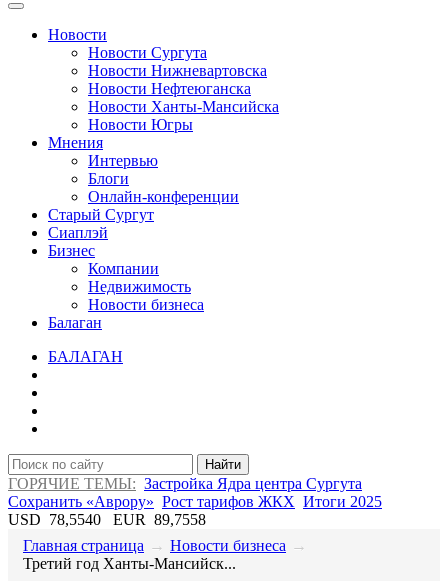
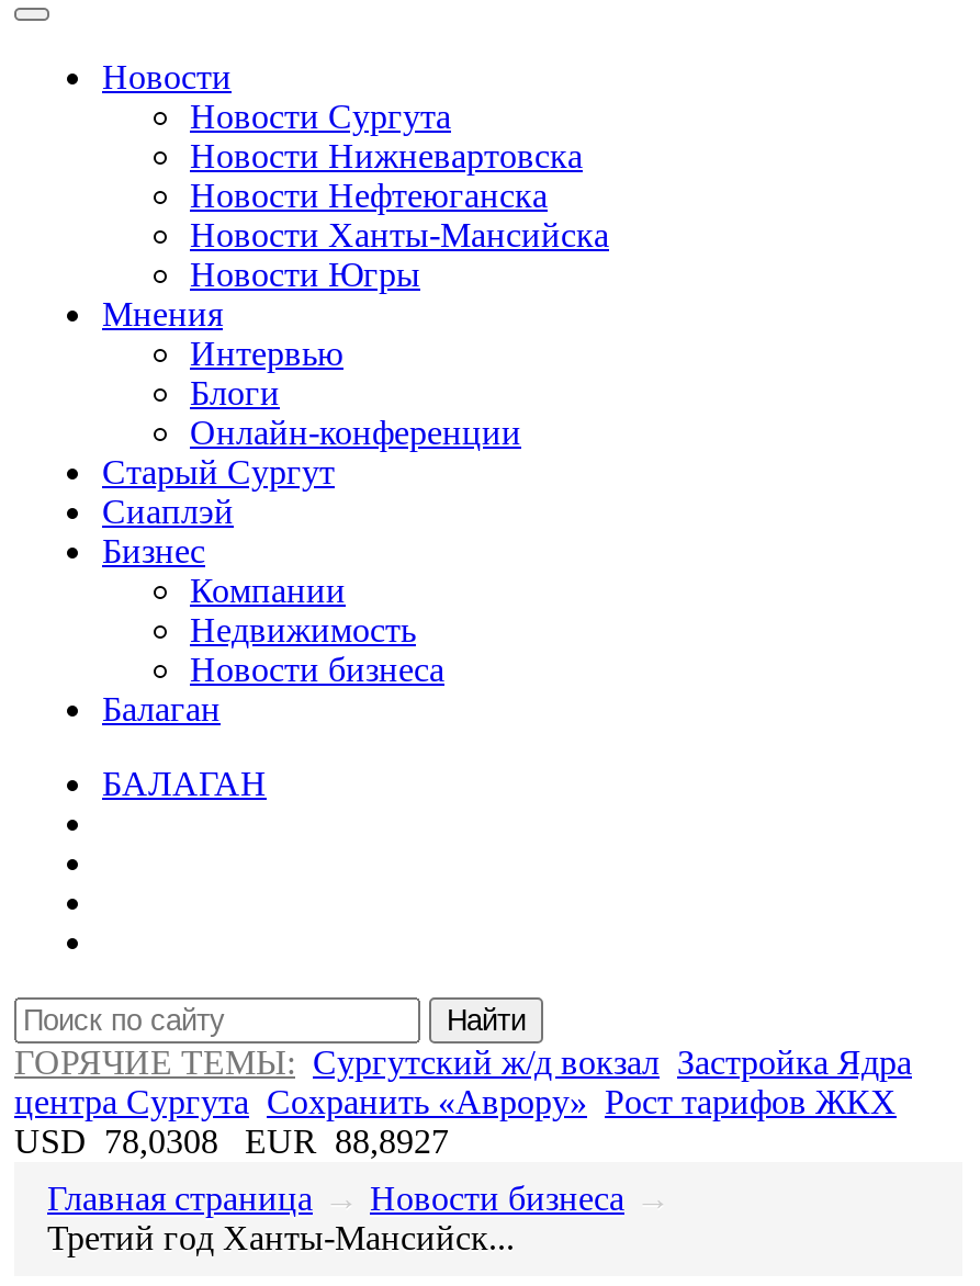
[8,475,382,528] ГОРЯЧИЕ ТЕМЫ: Застройка Ядра центра Сургута | Сохранить «Аврору» Рост тарифов ЖКХ Итоги 2025 | USD 78,5540 EUR 89,7558 -> [14,1043,912,1159] ГОРЯЧИЕ ТЕМЫ: Сургутский ж/д вокзал Застройка Ядра | центра Сургута Сохранить «Аврору» Рост тарифов ЖКХ | USD 78,0308 EUR 88,8927

